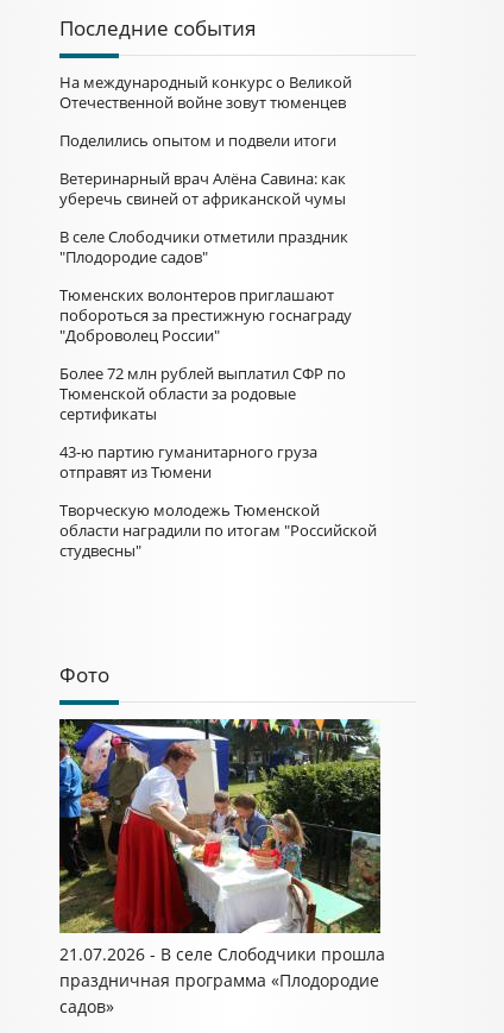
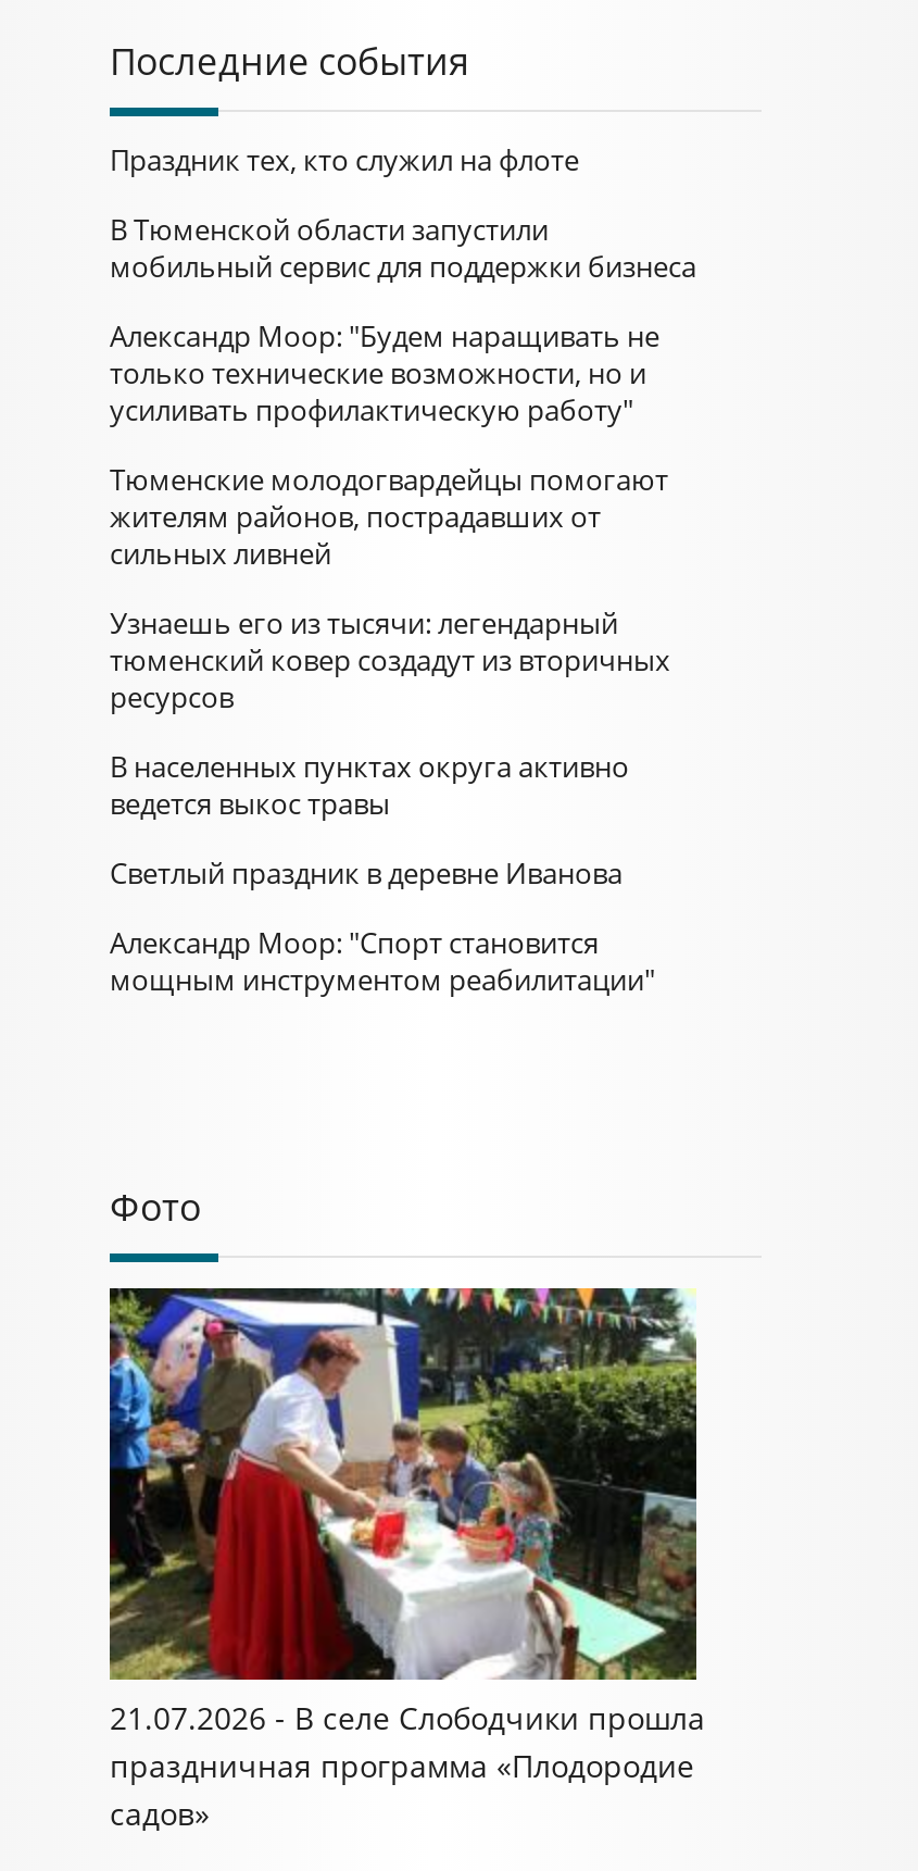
[59,71,352,113] На международный конкурс о Великой | Отечественной войне зовут тюменцев -> [110,140,579,179] Праздник тех, кто служил на флоте
[59,130,336,151] Поделились опытом и подвели итоги -> [110,210,696,286] В Тюменской области запустили | мобильный сервис для поддержки бизнеса
[59,168,346,209] Ветеринарный врач Алёна Савина: как | уберечь свиней от африканской чумы -> [110,316,659,429] Александр Моор: "Будем наращивать не | только технические возможности, но и | усиливать профилактическую работу"
[59,226,348,267] В селе Слободчики отметили праздник | "Плодородие садов" -> [110,460,668,573] Тюменские молодогвардейцы помогают | жителям районов, пострадавших от | сильных ливней
[59,284,352,346] Тюменских волонтеров приглашают | побороться за престижную госнаграду | "Доброволец России" -> [110,603,670,716] Узнаешь его из тысячи: легендарный | тюменский ковер создадут из вторичных | ресурсов
[59,363,346,424] Более 72 млн рублей выплатил СФР по | Тюменской области за родовые | сертификаты -> [110,747,629,823] В населенных пунктах округа активно | ведется выкос травы
[59,441,317,483] 43-ю партию гуманитарного груза | отправят из Тюмени -> [110,853,623,893] Светлый праздник в деревне Иванова
[59,499,377,561] Творческую молодежь Тюменской | области наградили по итогам "Российской | студвесны" -> [110,923,655,999] Александр Моор: "Спорт становится | мощным инструментом реабилитации"

